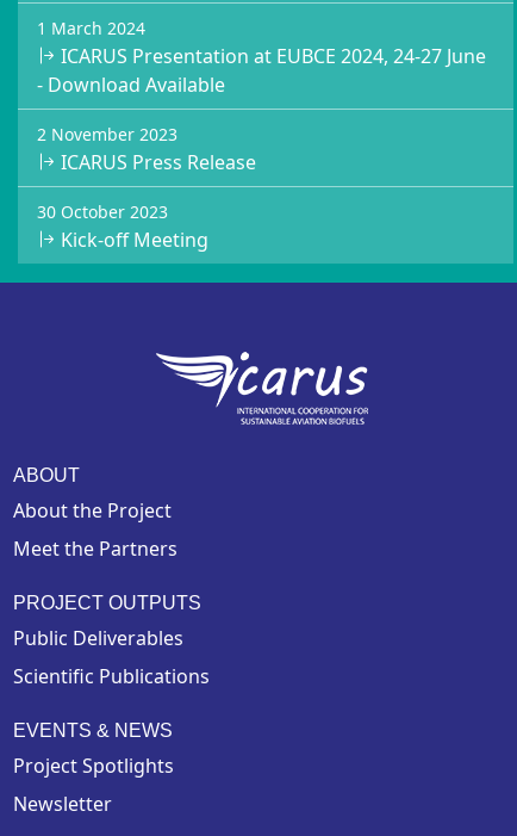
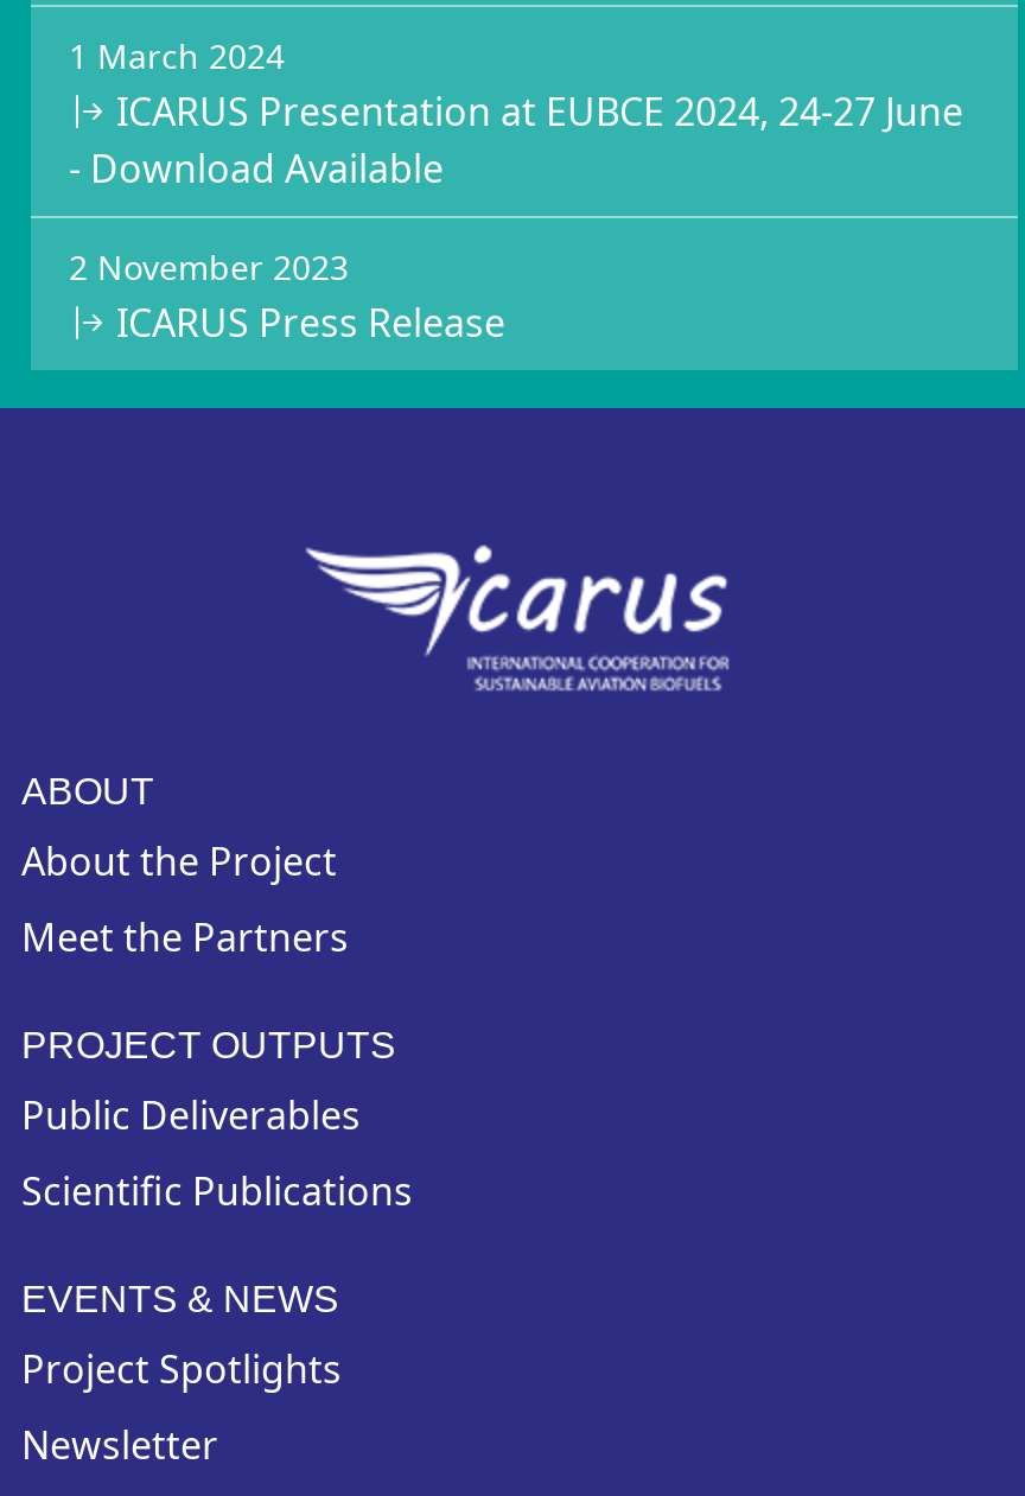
[37,201,208,253] 30 October 2023 | Kick-off Meeting -> none

